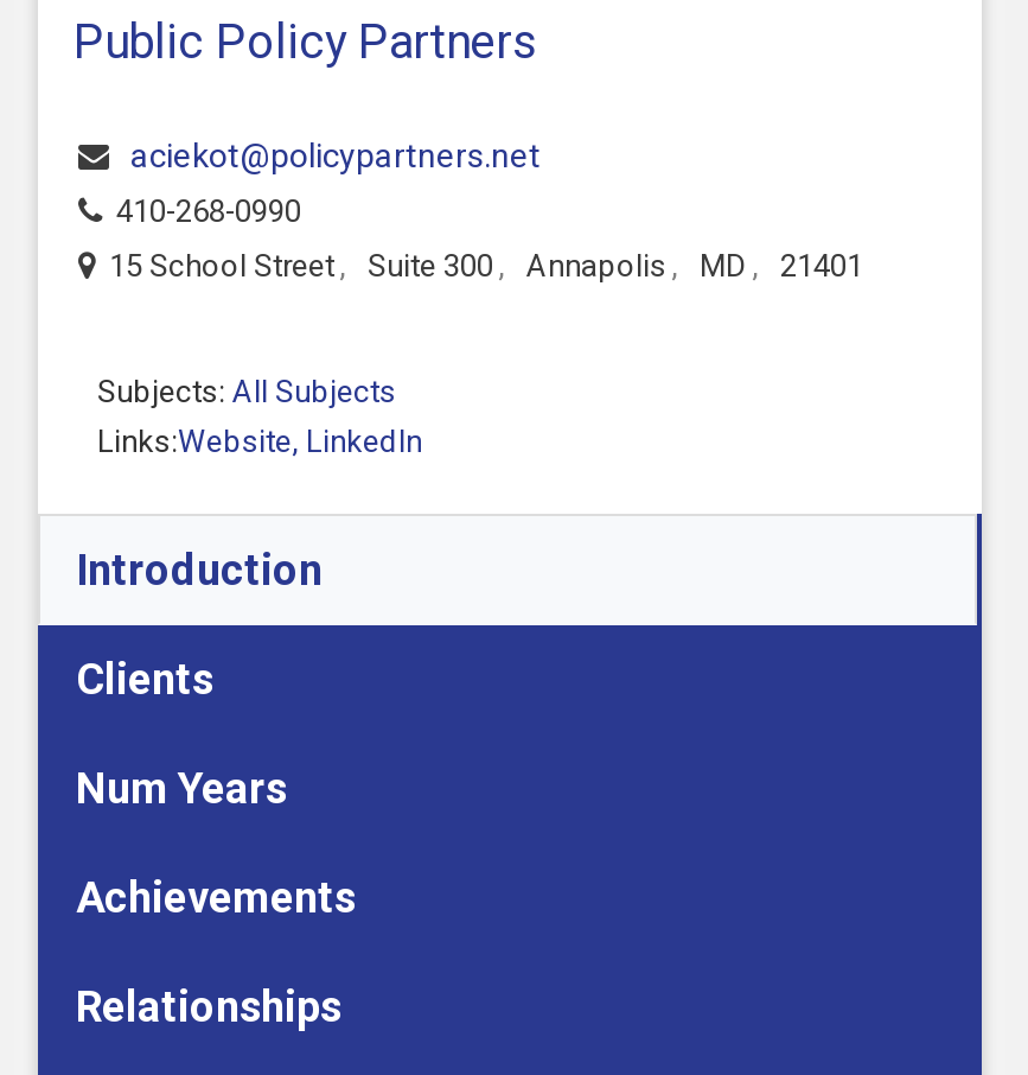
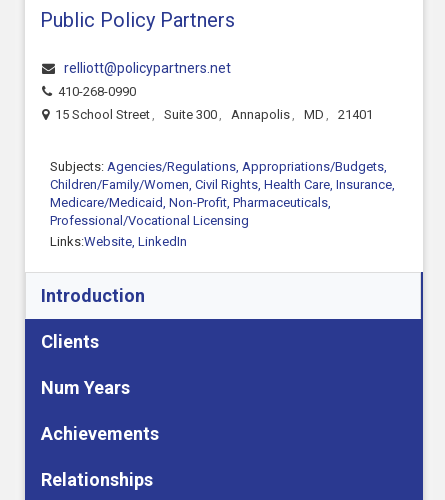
[130,136,541,174] aciekot@policypartners.net -> [64,60,231,76] relliott@policypartners.net
[97,374,396,409] Subjects: All Subjects -> [50,159,398,228] Subjects: Agencies/Regulations, Appropriations/Budgets, | Children/Family/Women, Civil Rights, Health Care, Insurance, | Medicare/Medicaid, Non-Profit, Pharmaceuticals, | Professional/Vocational Licensing

